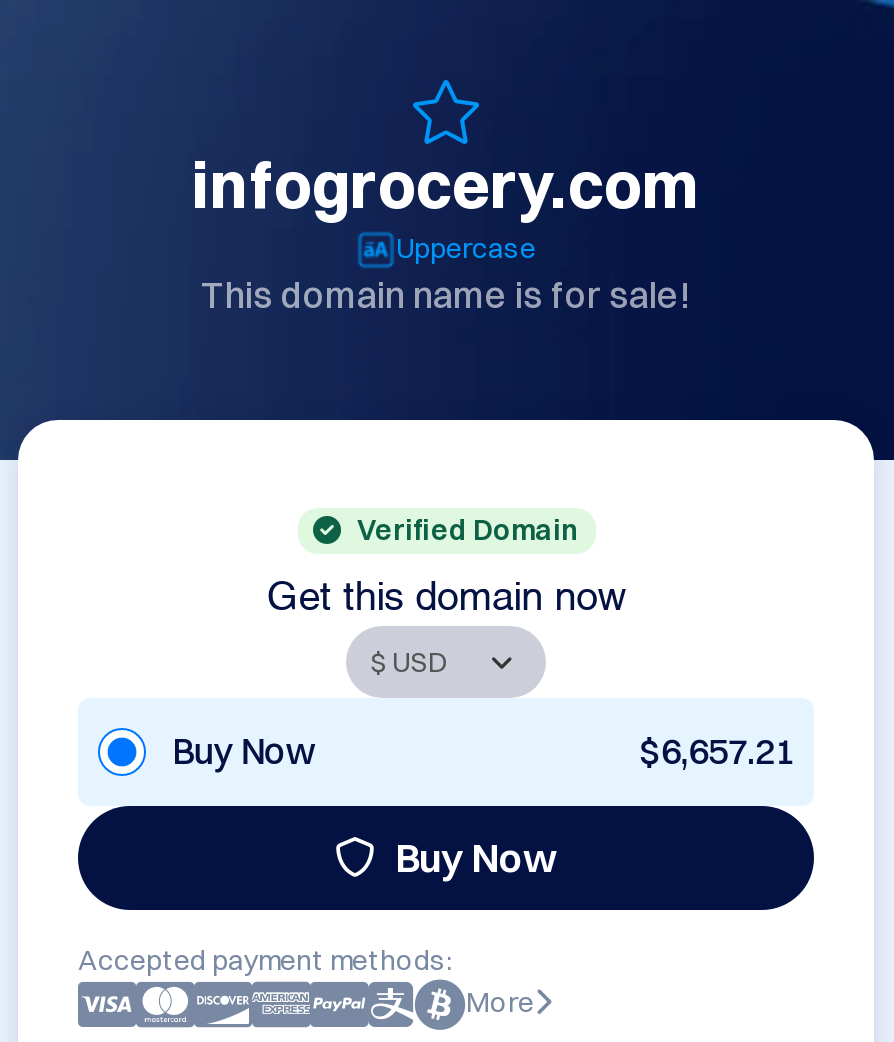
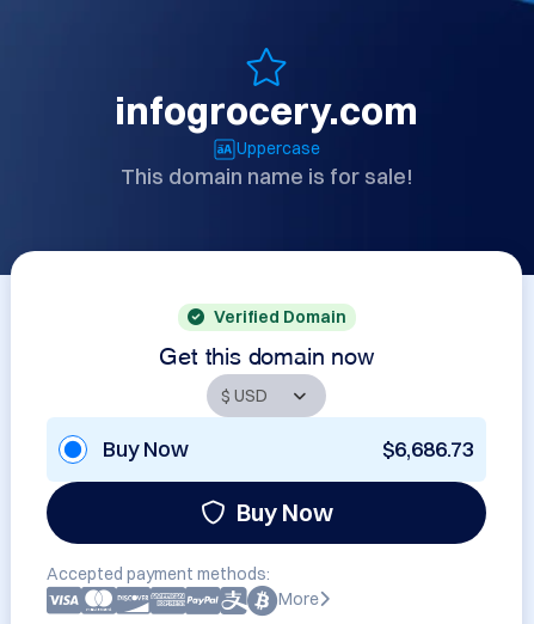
[639,728,794,774] $6,657.21 -> [382,435,474,463] $6,686.73

